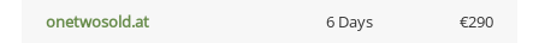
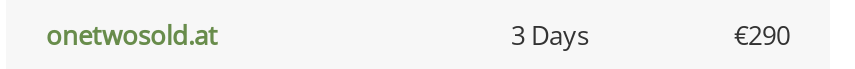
[325,11,372,32] 6 Days -> [511,17,589,53] 3 Days

